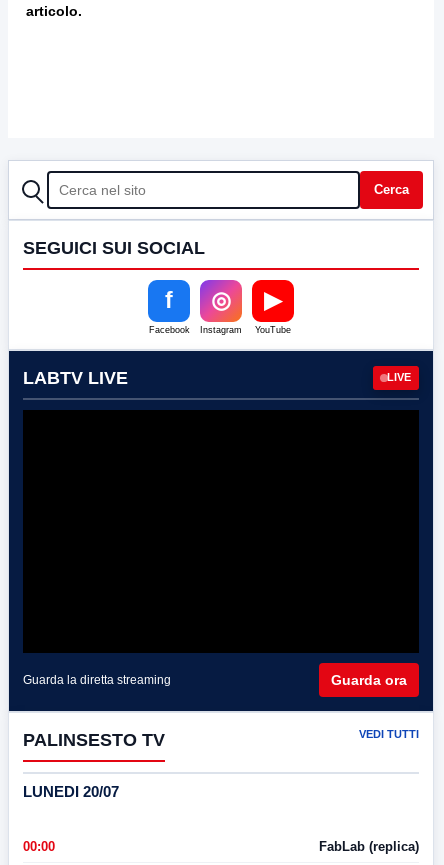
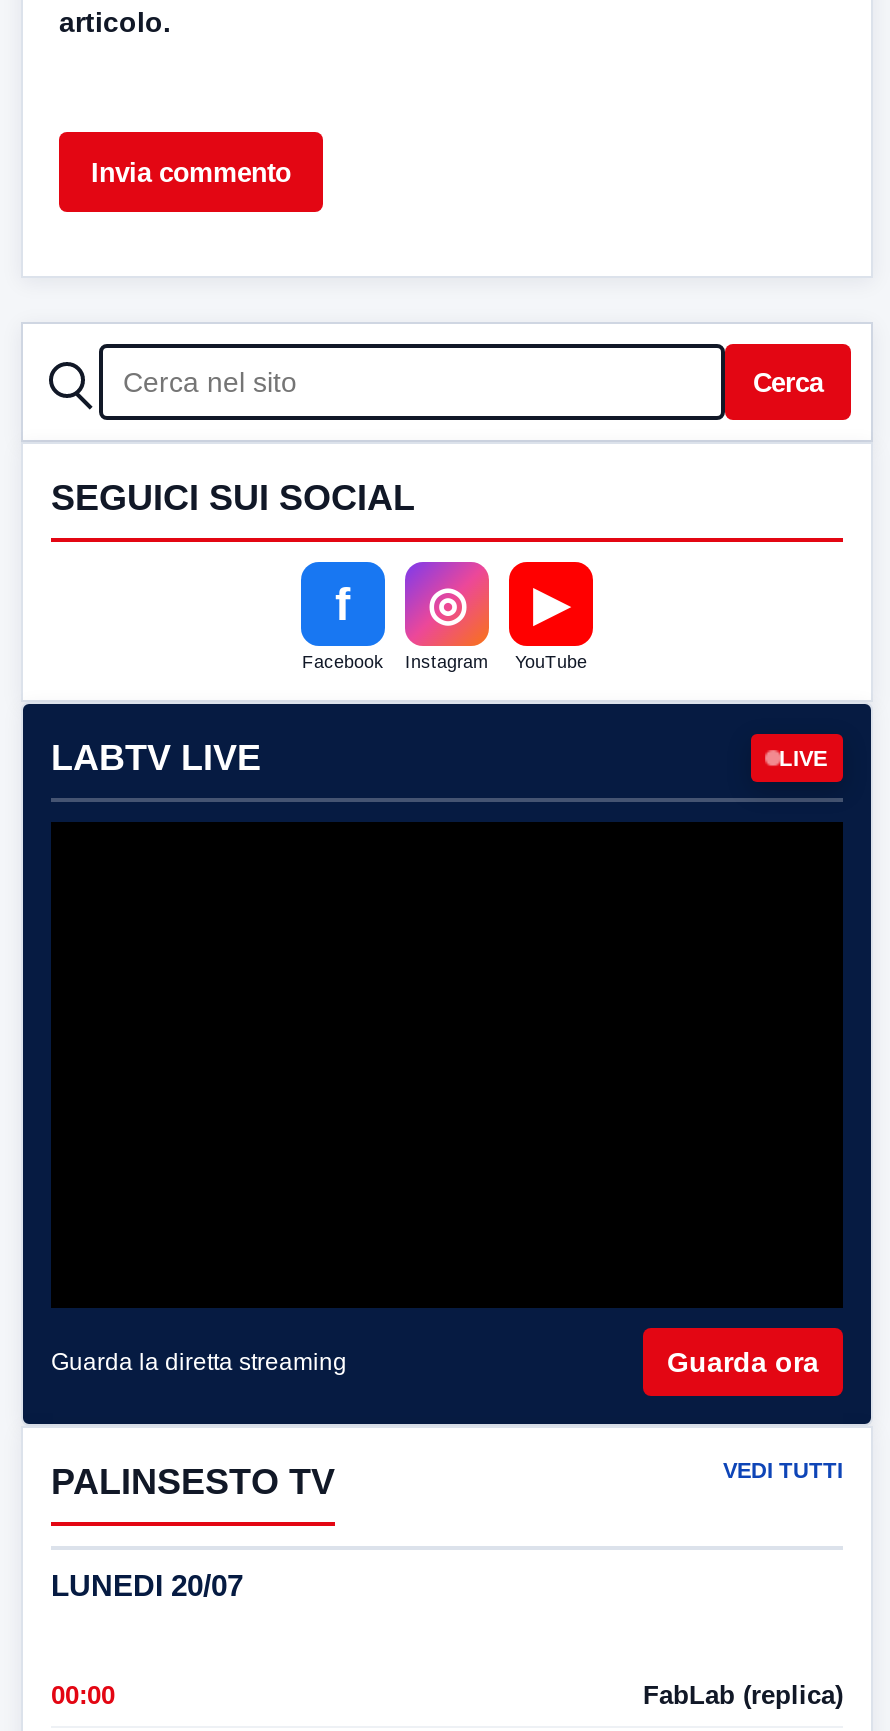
none -> [57,130,325,214] [image]

